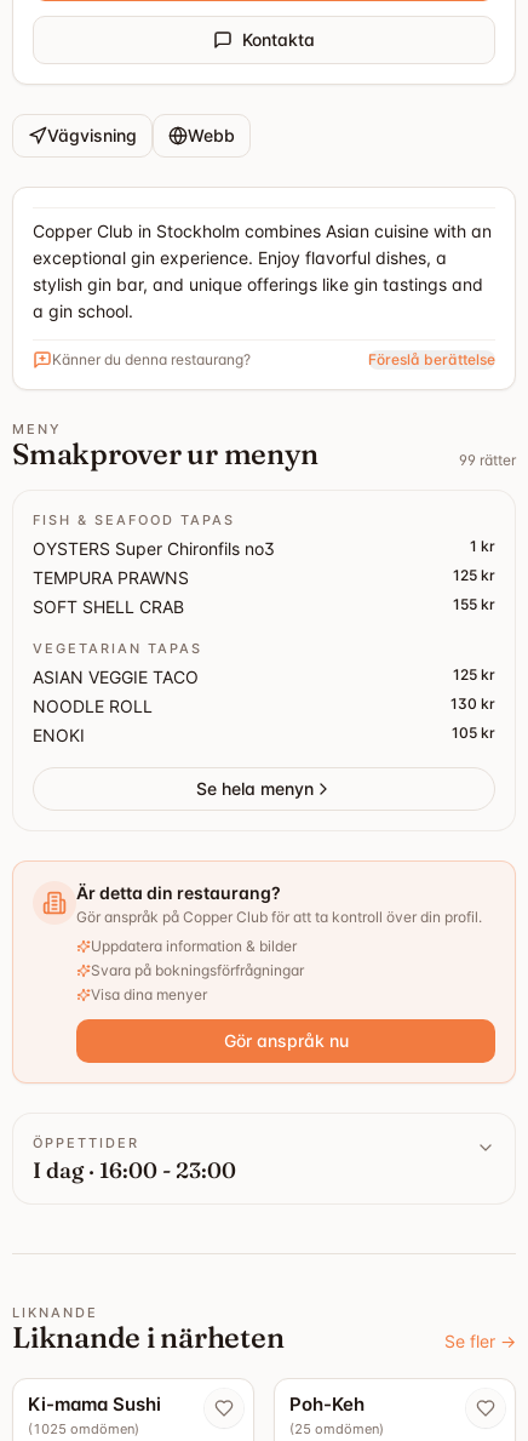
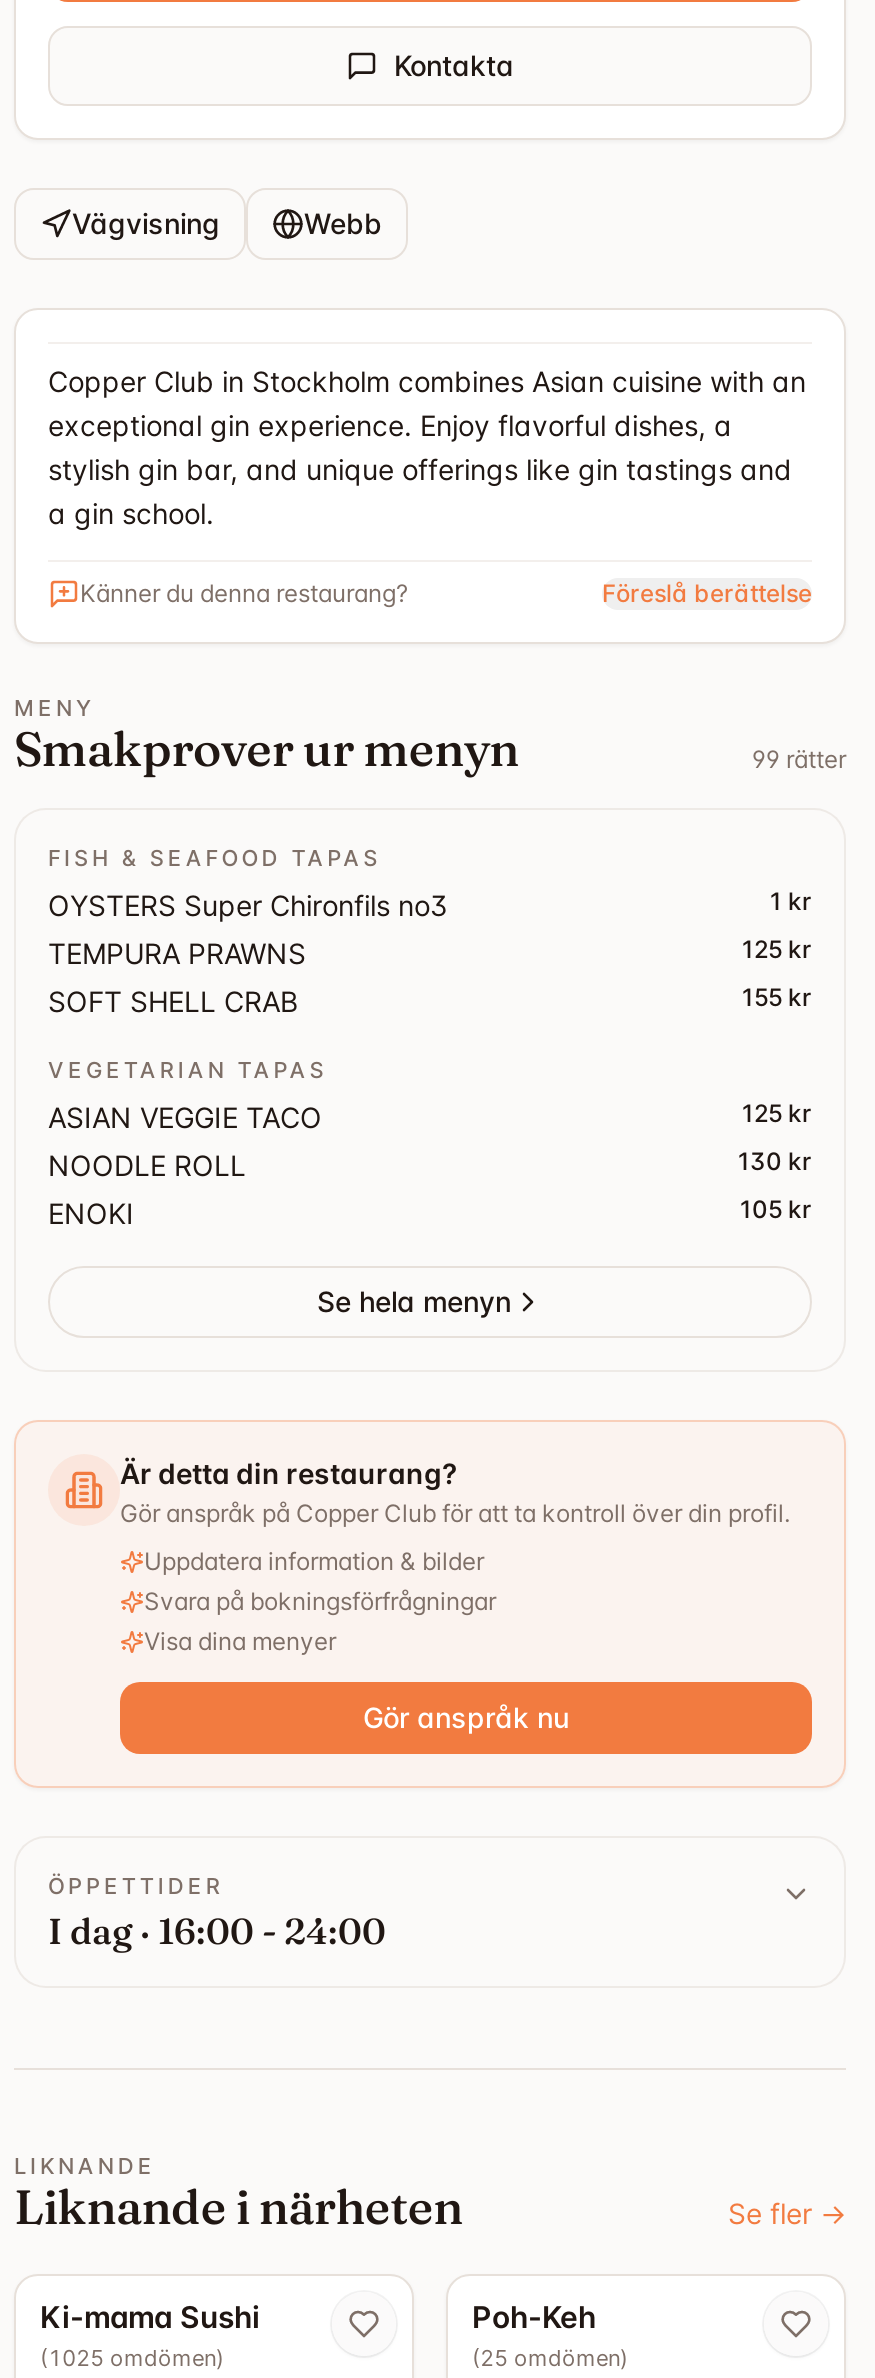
[33,1156,236,1184] I dag · 16:00 - 23:00 -> [48,1908,386,1954] I dag · 16:00 - 24:00

